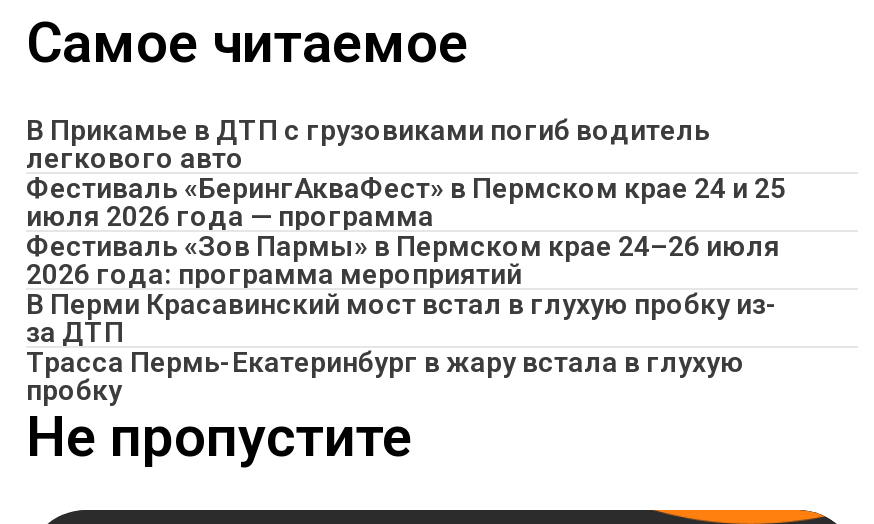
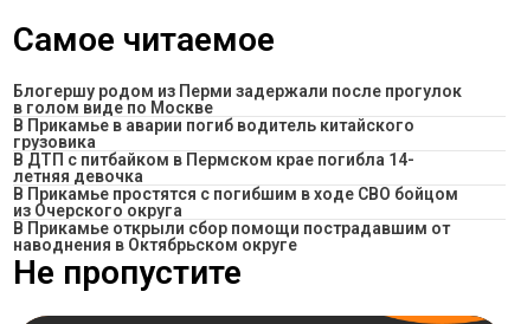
[26,115,786,407] В Прикамье в ДТП с грузовиками погиб водитель | легкового авто | Фестиваль «БерингАкваФест» в Пермском крае 24 и 25 | июля 2026 года — программа | Фестиваль «Зов Пармы» в Пермском крае 24–26 июля | 2026 года: программа мероприятий | В Перми Красавинский мост встал в глухую пробку из- | за ДТП | Трасса Пермь-Екатеринбург в жару встала в глухую | пробку -> [13,82,462,255] Блогершу родом из Перми задержали после прогулок | в голом виде по Москве | В Прикамье в аварии погиб водитель китайского | грузовика | В ДТП с питбайком в Пермском крае погибла 14- | летняя девочка | В Прикамье простятся с погибшим в ходе СВО бойцом | из Очерского округа | В Прикамье открыли сбор помощи пострадавшим от | наводнения в Октябрьском округе

